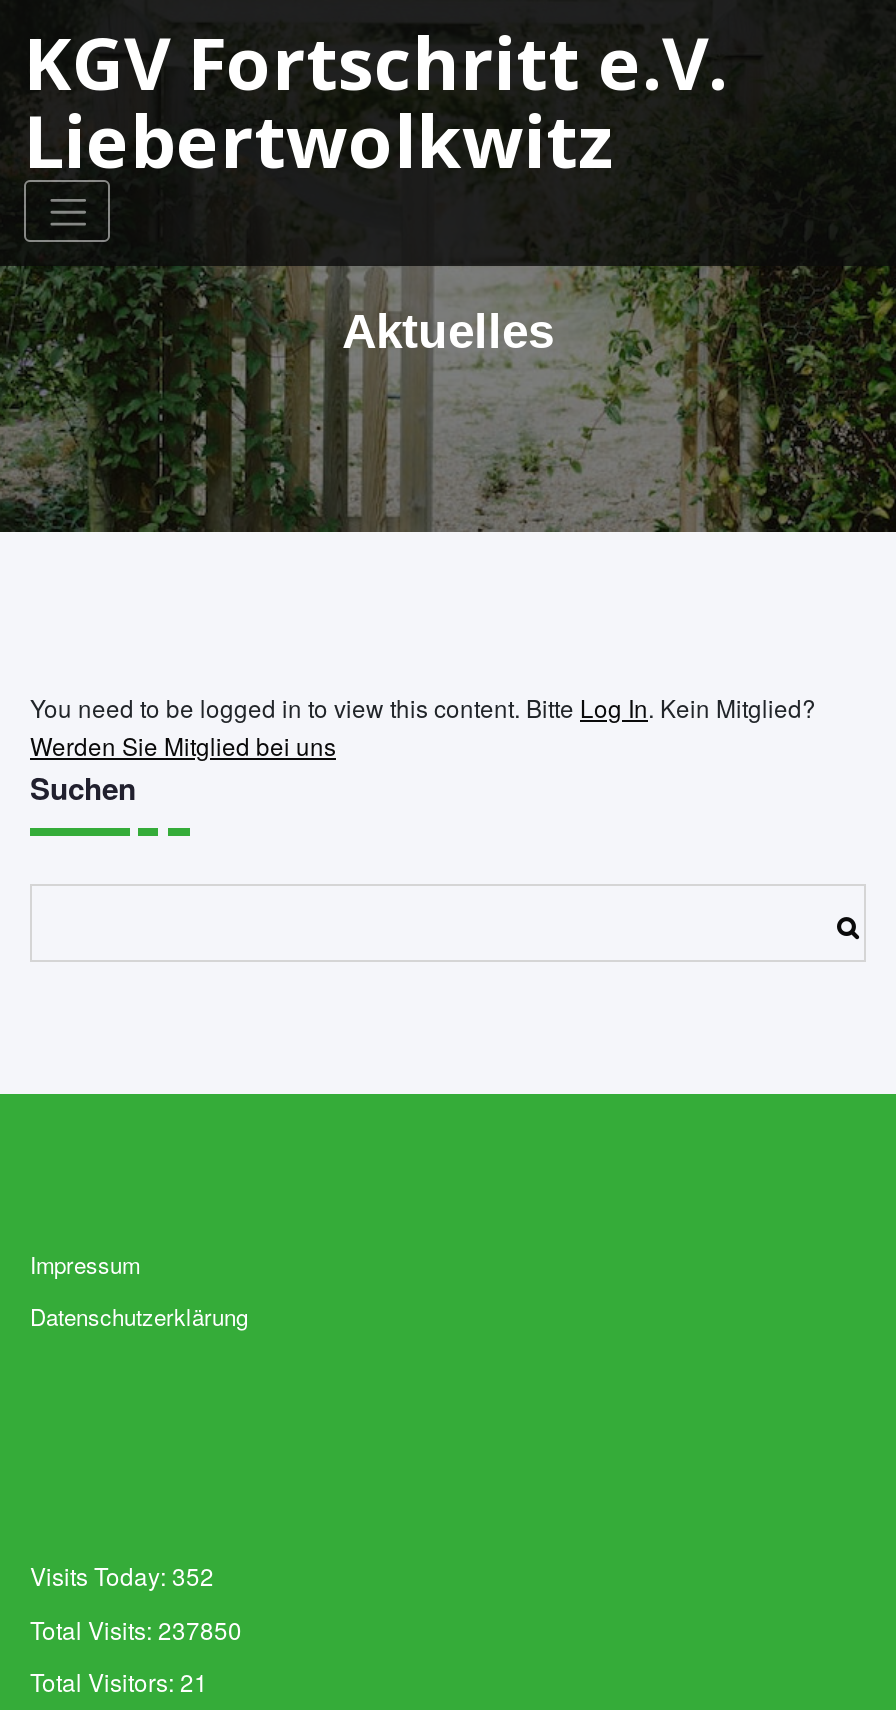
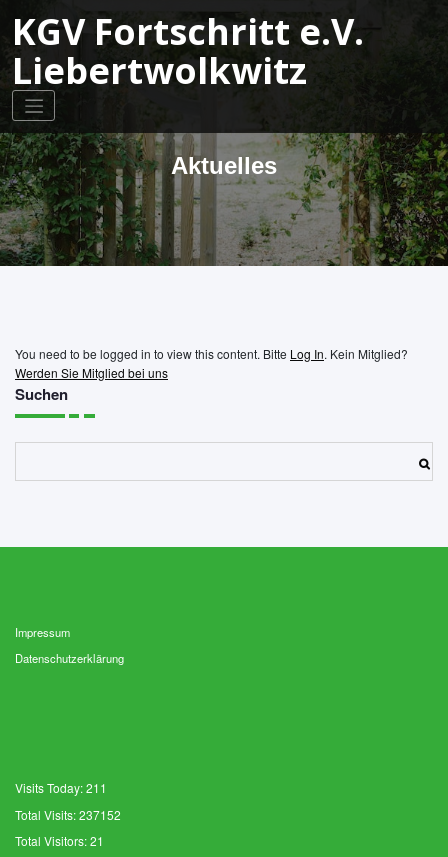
[30,1558,214,1592] Visits Today: 352 -> [15,779,107,796] Visits Today: 211
[30,1612,242,1646] Total Visits: 237850 -> [15,806,121,823] Total Visits: 237152

